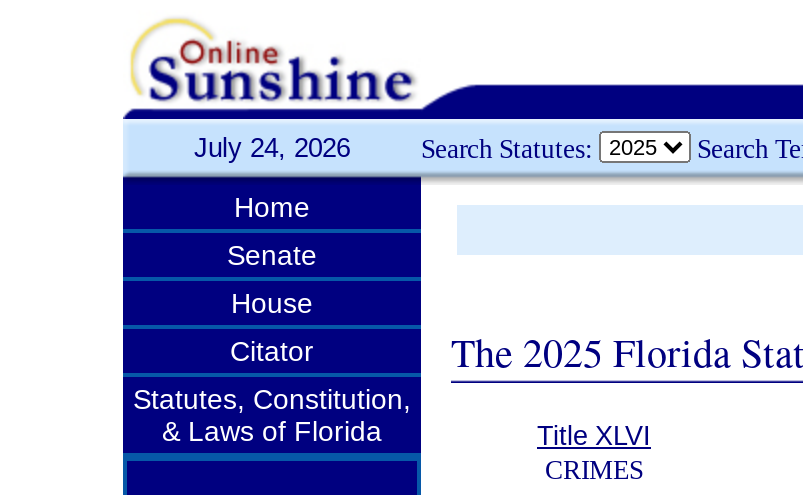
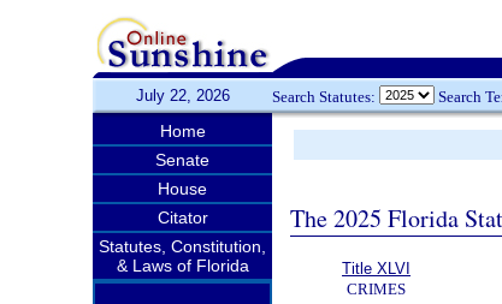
[194,133,350,163] July 24, 2026 -> [135,87,229,105] July 22, 2026

